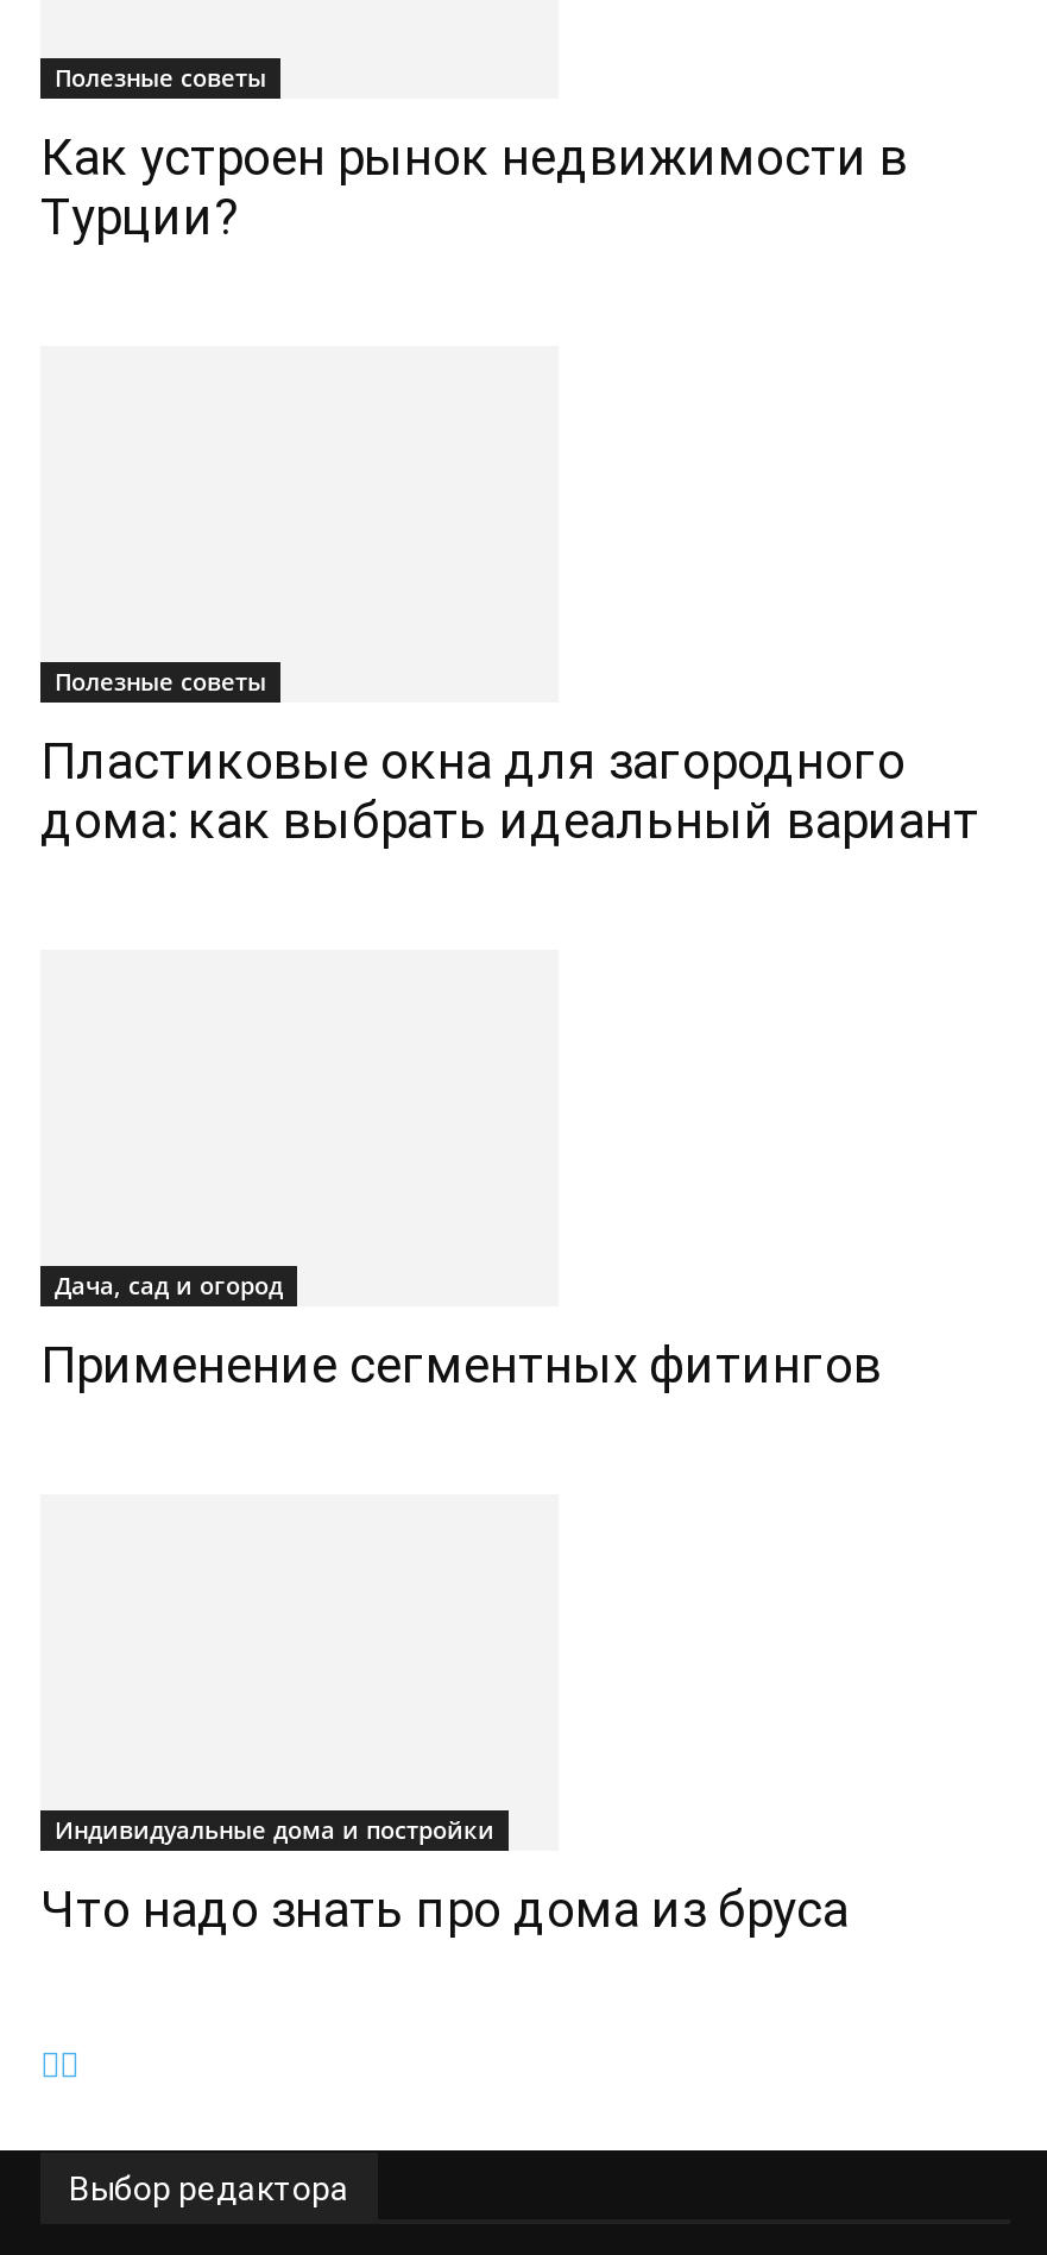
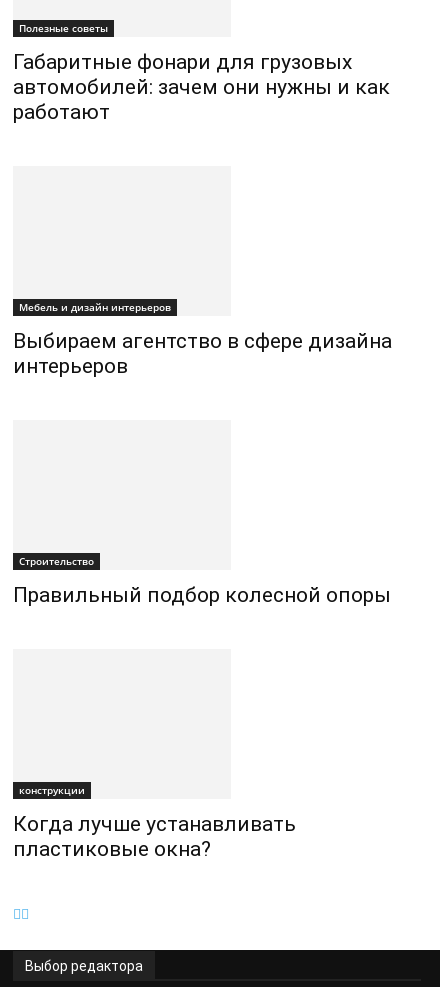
[40,130,908,246] Как устроен рынок недвижимости в | Турции? -> [13,50,390,124] Габаритные фонари для грузовых | автомобилей: зачем они нужны и как | работают
[55,664,266,698] Полезные советы -> [19,300,171,314] Мебель и дизайн интерьеров
[40,733,979,850] Пластиковые окна для загородного | дома: как выбрать идеальный вариант -> [13,329,392,378] Выбираем агентство в сфере дизайна | интерьеров
[55,1268,283,1302] Дача, сад и огород -> [19,554,94,568] Строительство
[40,1337,882,1394] Применение сегментных фитингов -> [13,583,391,607] Правильный подбор колесной опоры
[55,1813,494,1846] Индивидуальные дома и постройки -> [19,783,85,797] конструкции
[40,1882,849,1939] Что надо знать про дома из бруса -> [13,812,296,861] Когда лучше устанавливать | пластиковые окна?

